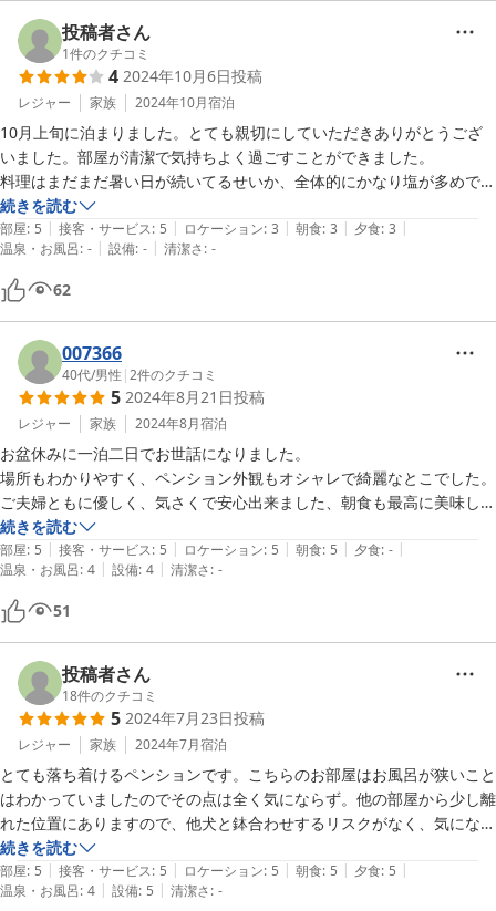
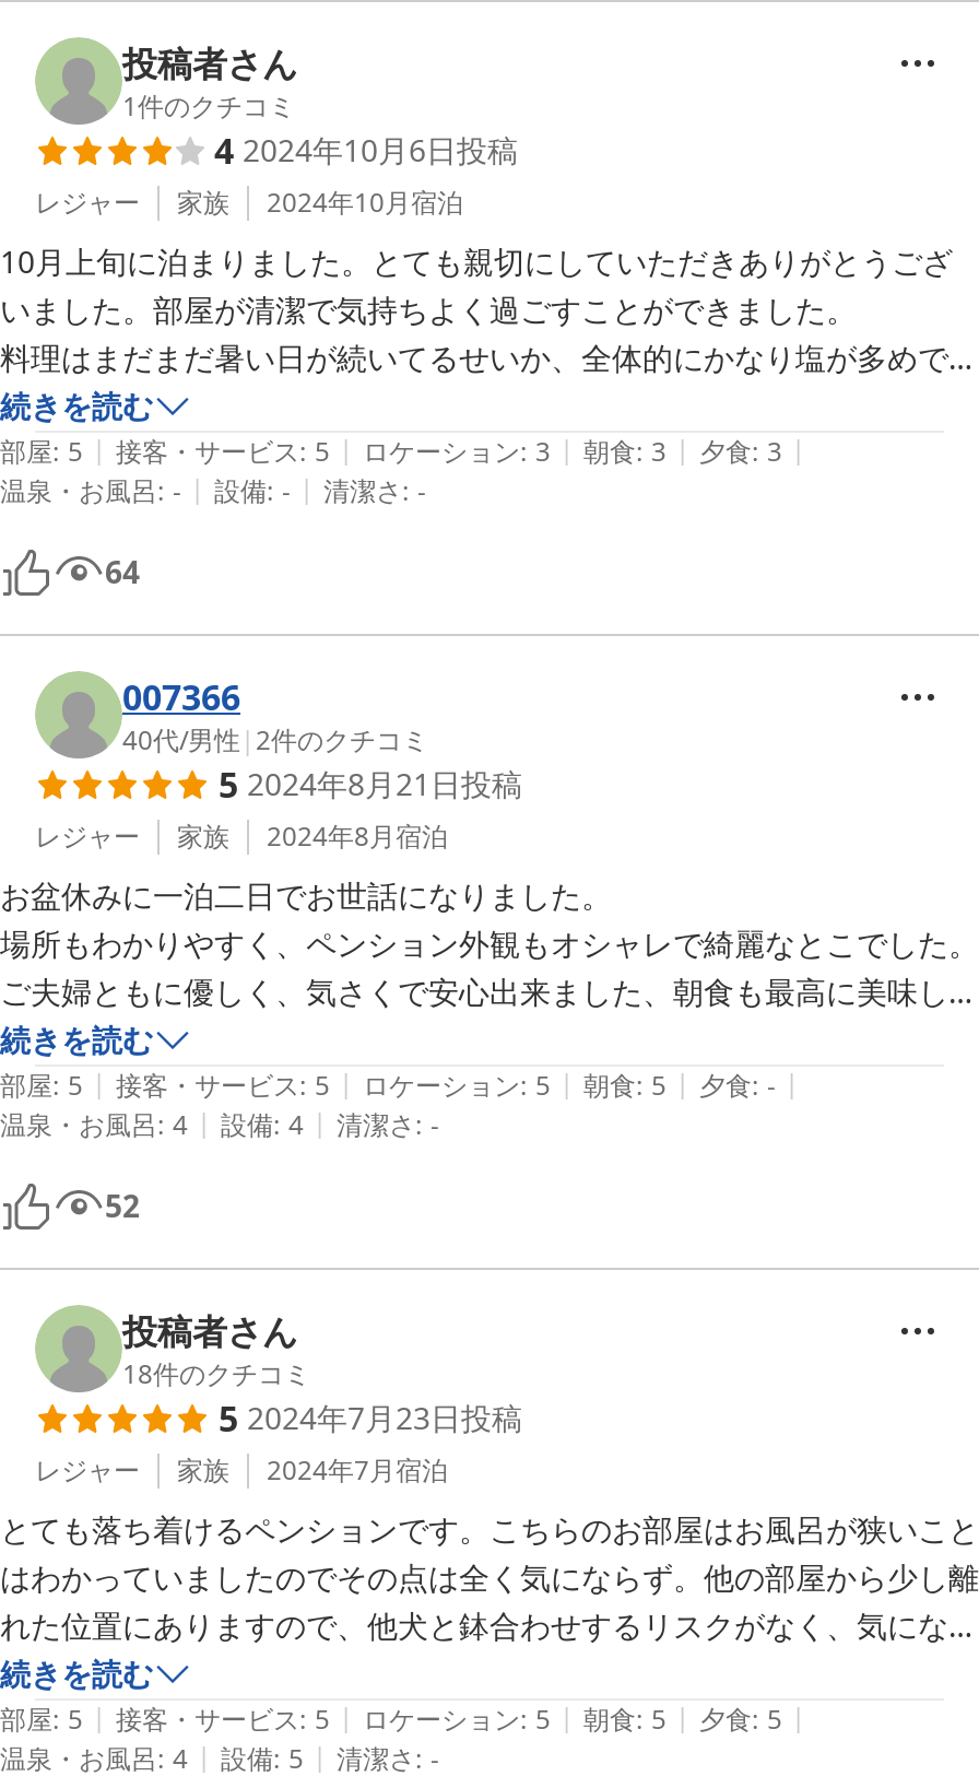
[53,279,71,300] 62 -> [105,551,140,592] 64
[53,600,71,621] 51 -> [105,1185,140,1226] 52

